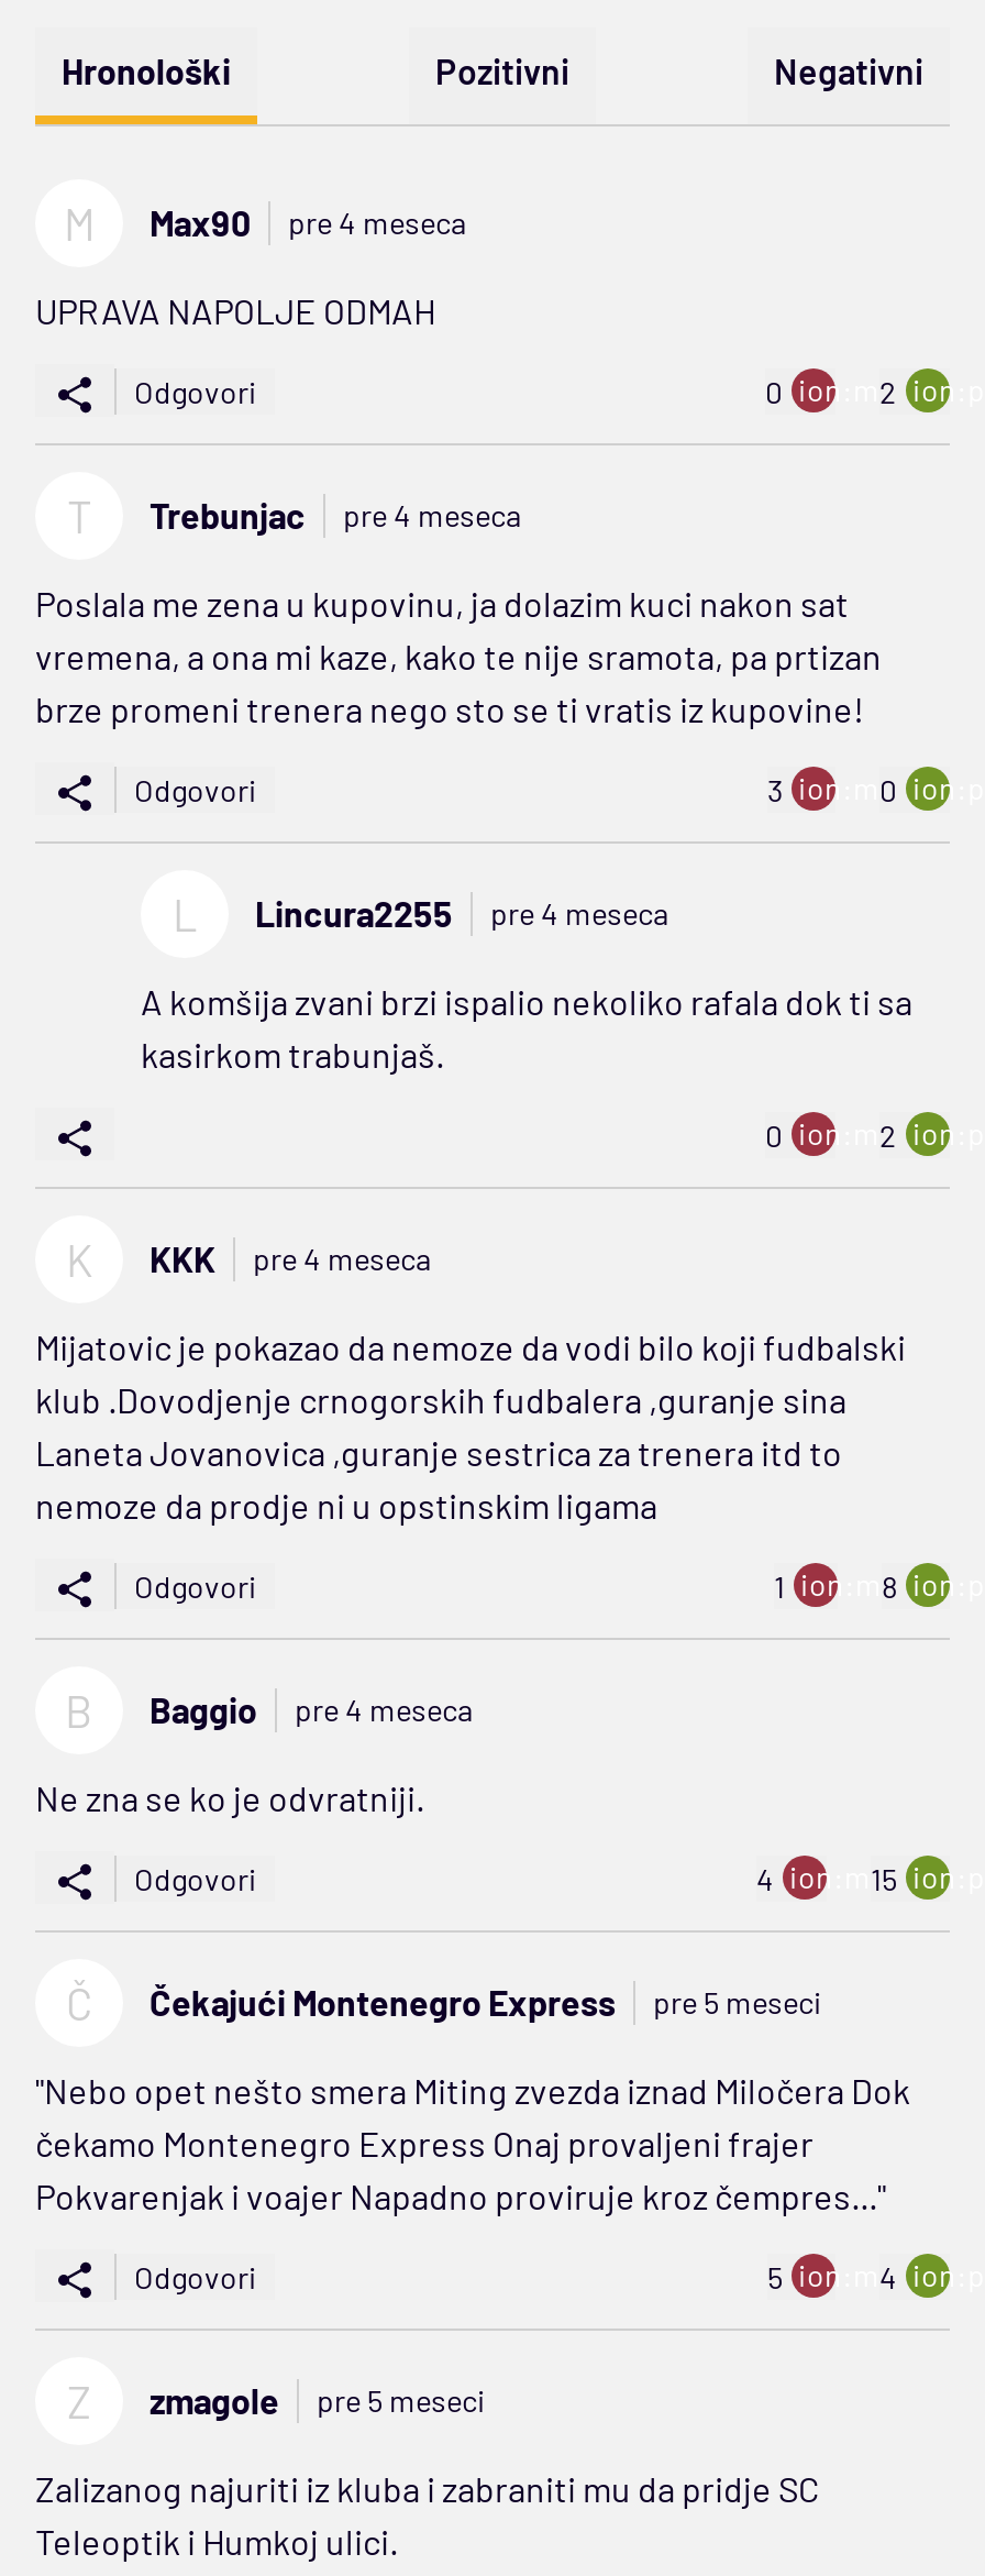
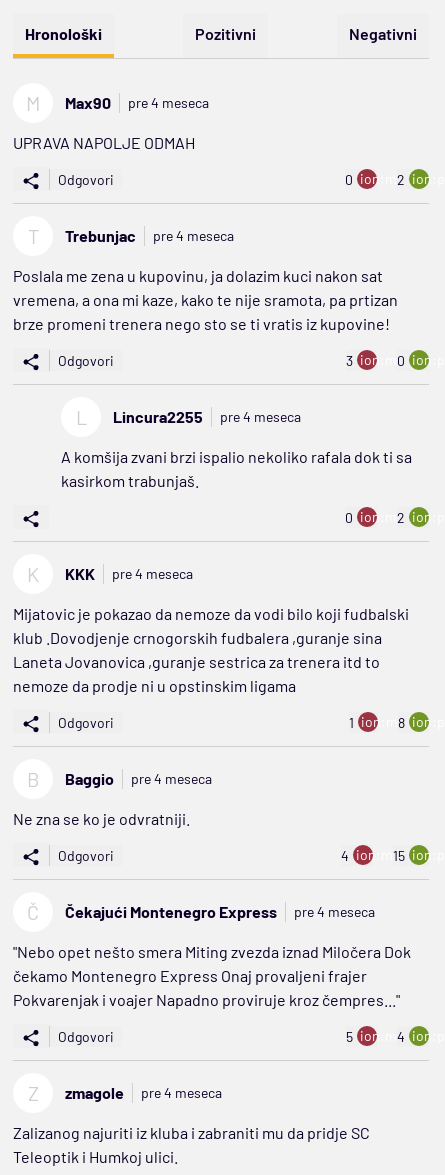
[66,1977,822,2029] Č Čekajući Montenegro Express pre 5 meseci -> [27,900,375,924] Č Čekajući Montenegro Express pre 4 meseca
[67,2375,486,2428] Z zmagole pre 5 meseci -> [27,1081,222,1105] Z zmagole pre 4 meseca

